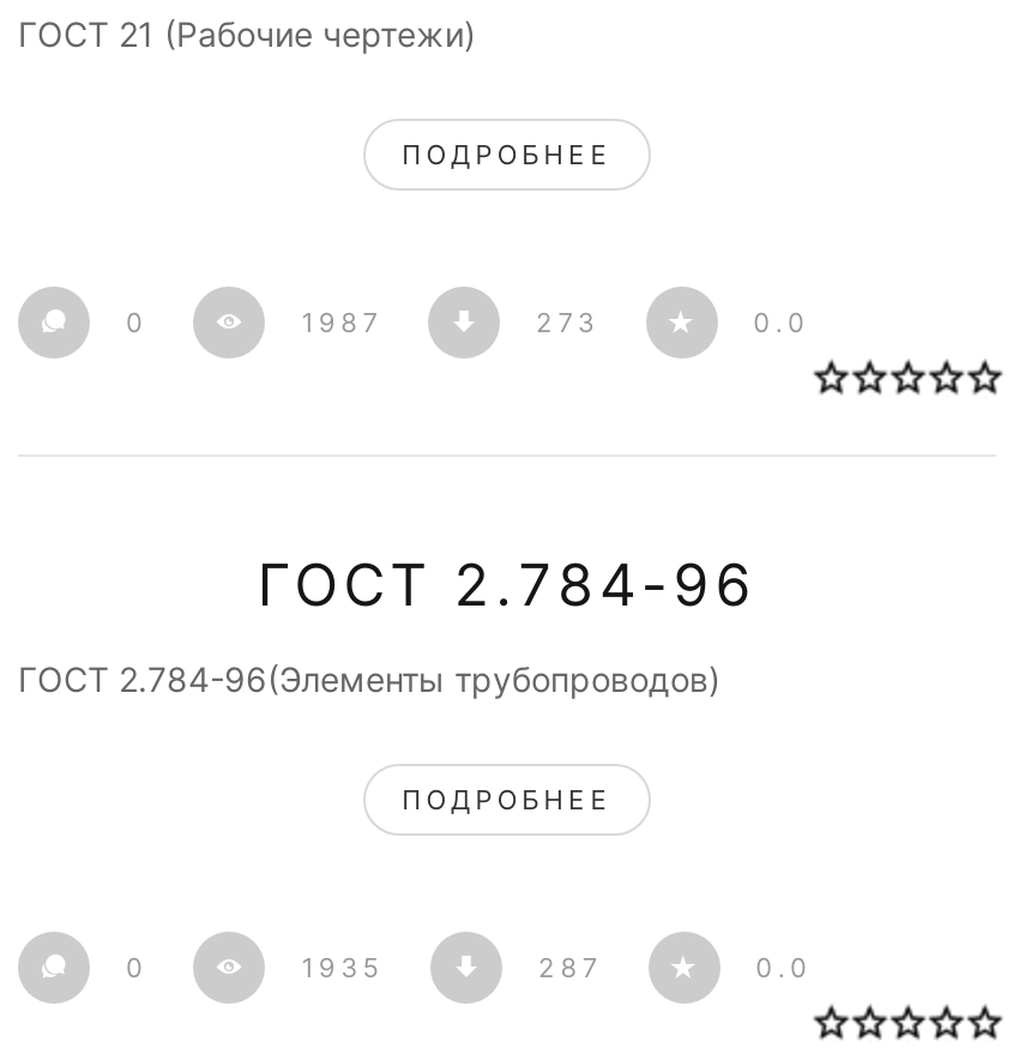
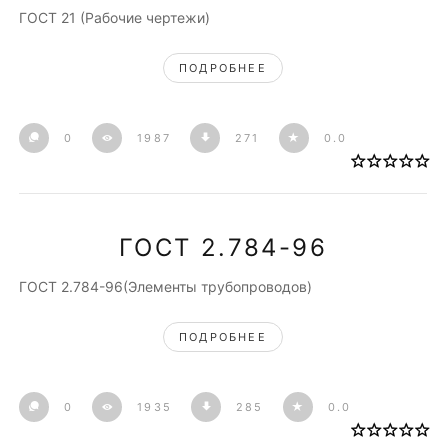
[536,306,600,339] 273 -> [235,131,260,145] 271
[538,951,602,984] 287 -> [236,400,264,414] 285

